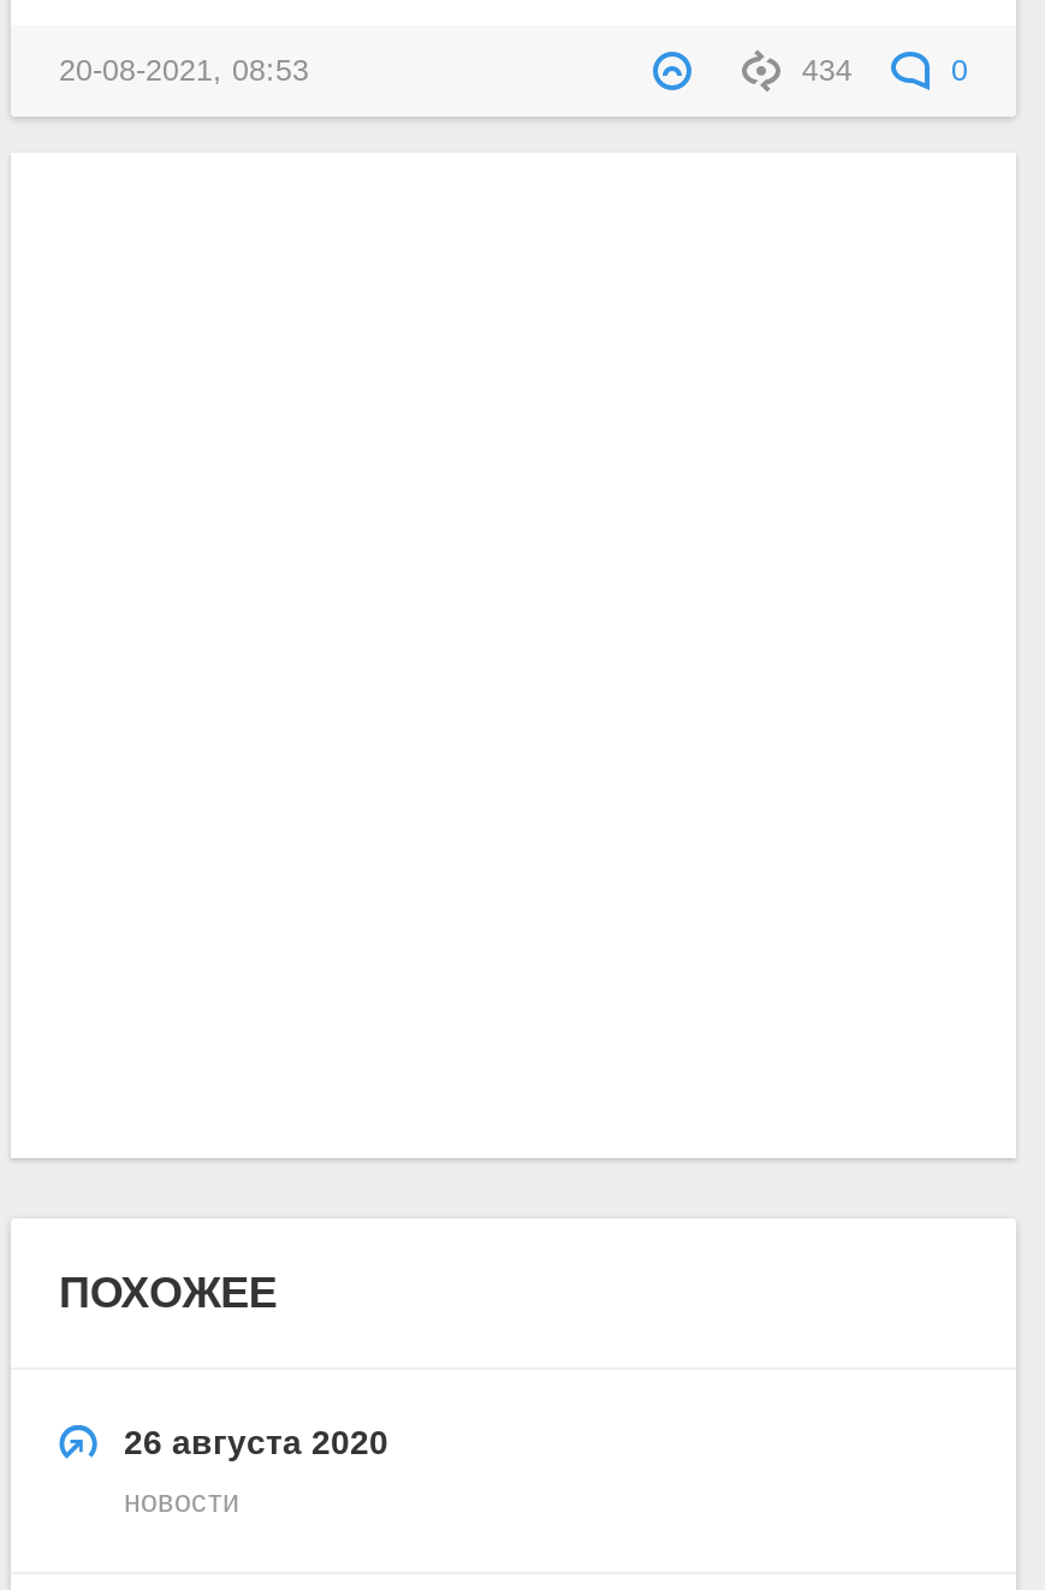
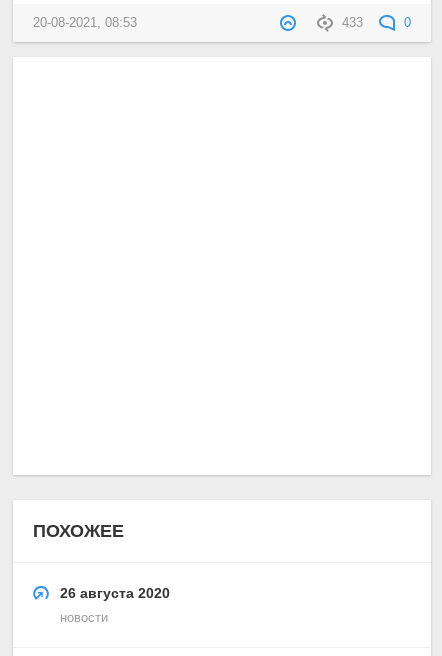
[792,54,852,88] 434 -> [338,16,363,30] 433

